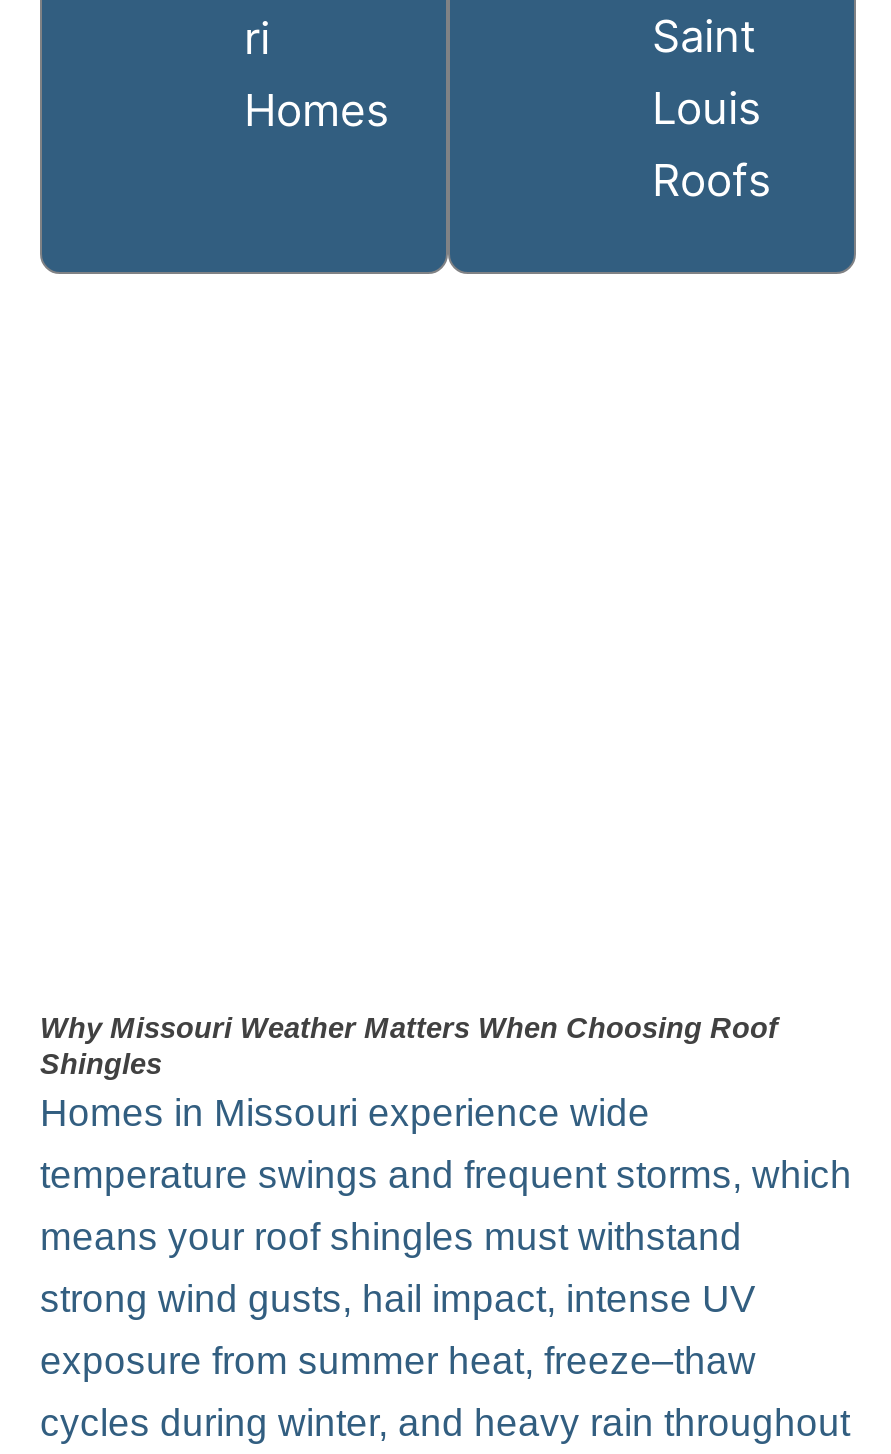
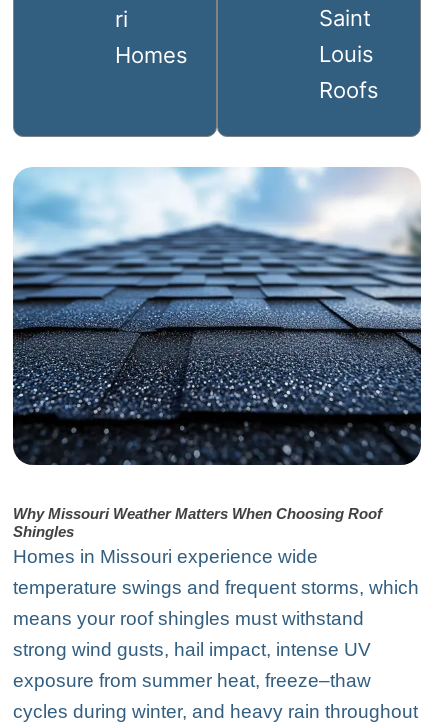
none -> [12,166,422,466] [image]

